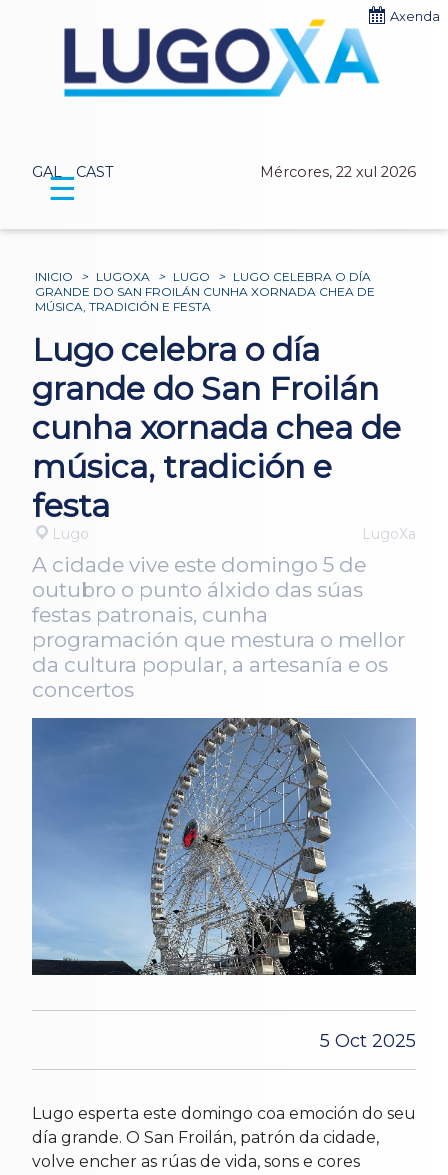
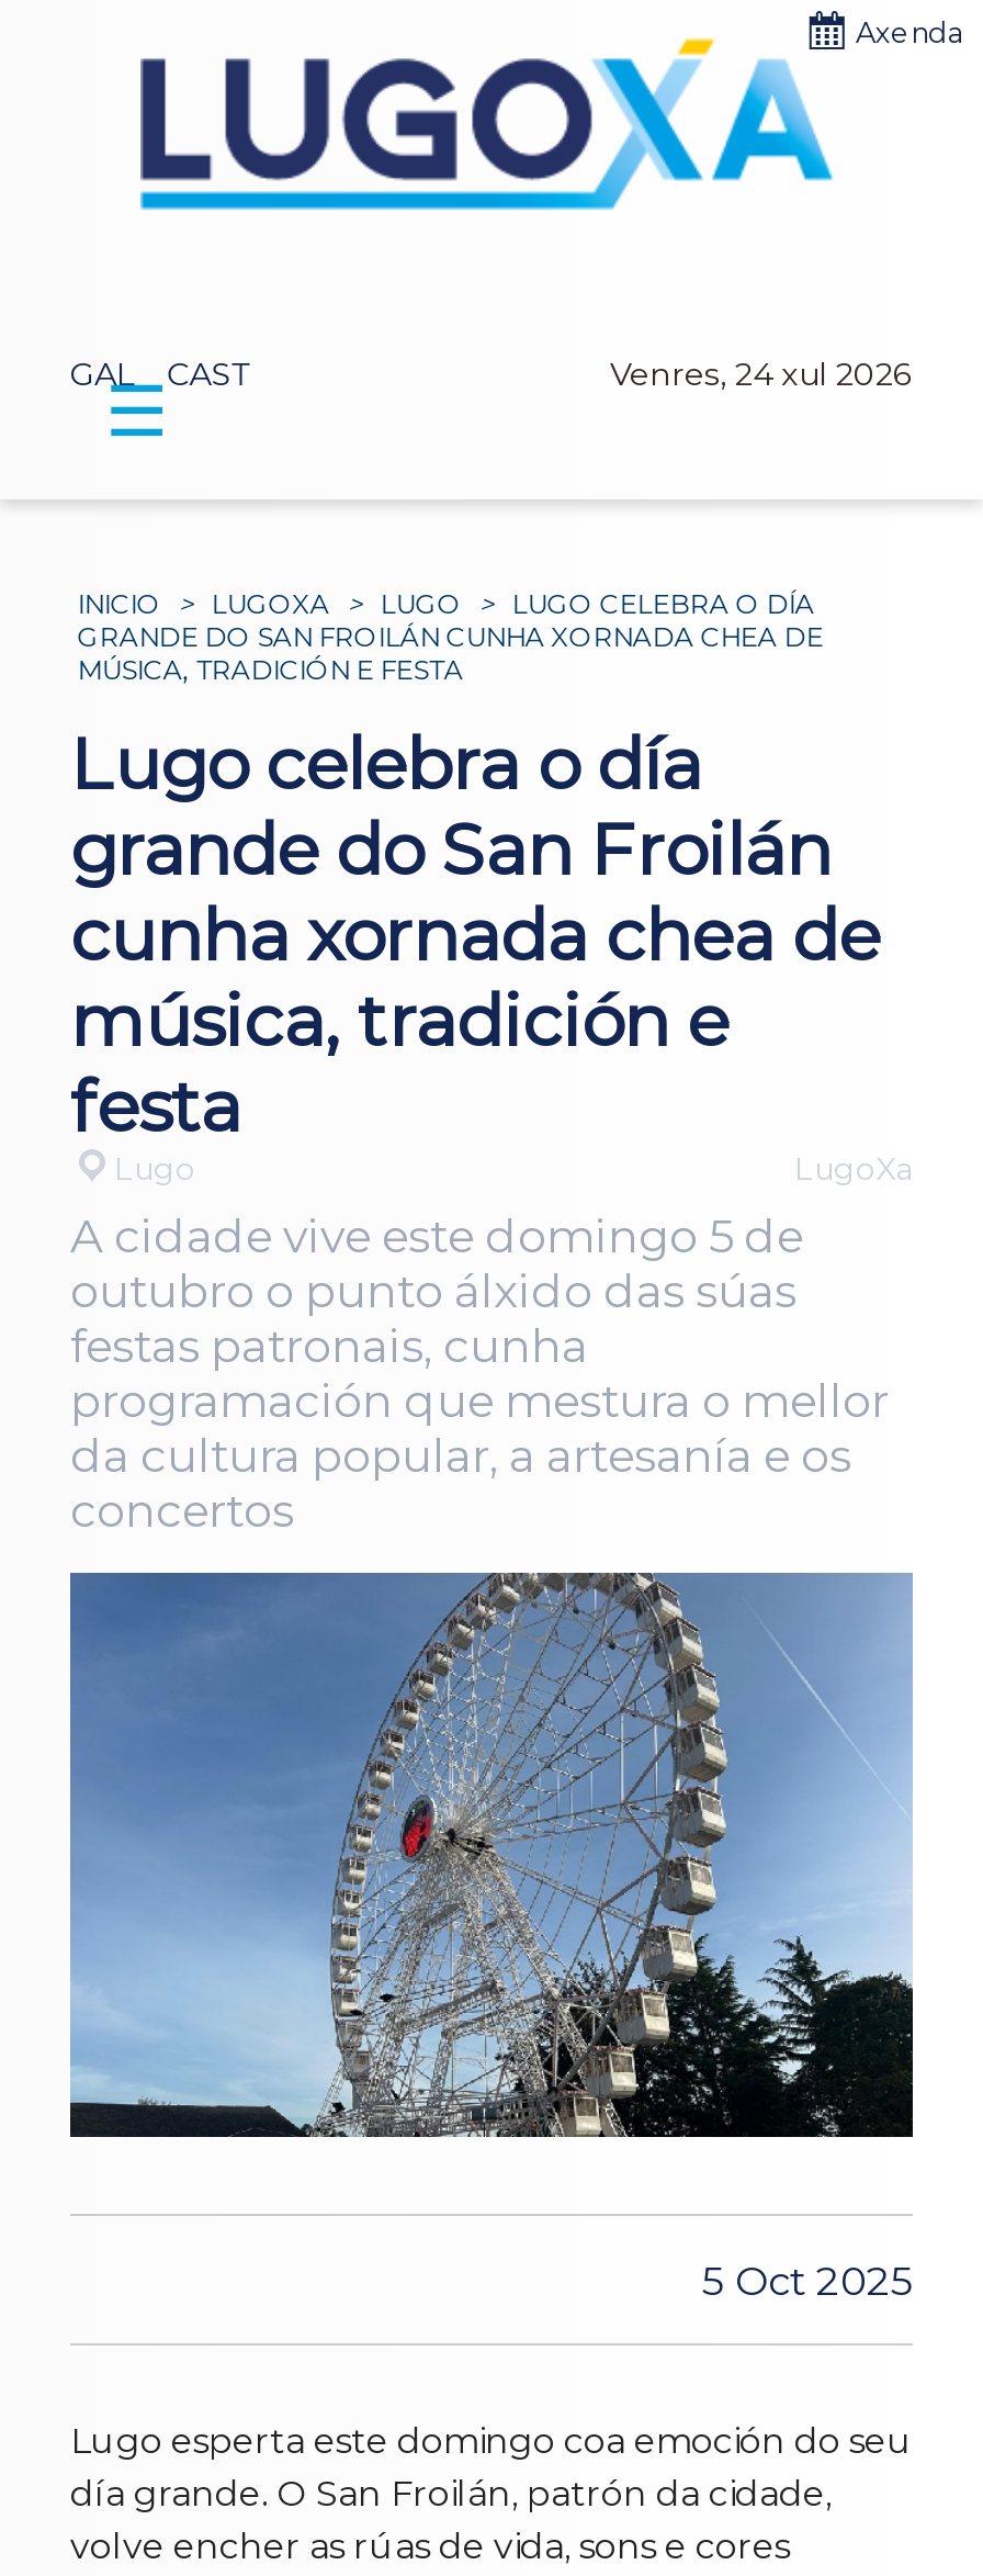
[260,163,416,181] Mércores, 22 xul 2026 -> [610,355,913,394] Venres, 24 xul 2026

